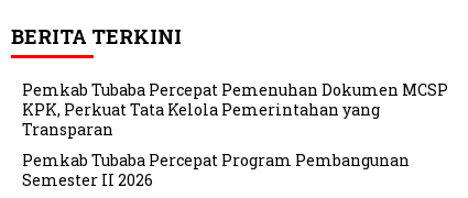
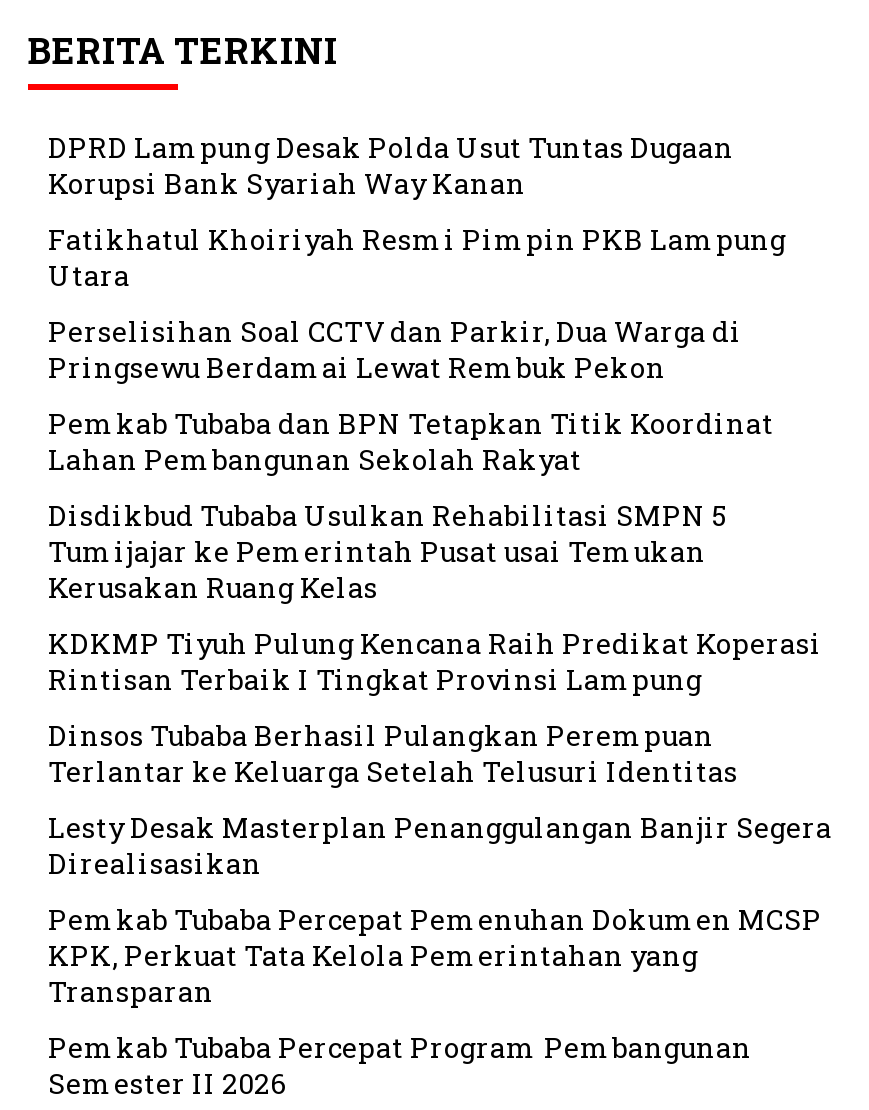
none -> [48,127,832,881] DPRD Lampung Desak Polda Usut Tuntas Dugaan | Korupsi Bank Syariah Way Kanan | Fatikhatul Khoiriyah Resmi Pimpin PKB Lampung | Utara | Perselisihan Soal CCTV dan Parkir, Dua Warga di | Pringsewu Berdamai Lewat Rembuk Pekon | Pemkab Tubaba dan BPN Tetapkan Titik Koordinat | Lahan Pembangunan Sekolah Rakyat | Disdikbud Tubaba Usulkan Rehabilitasi SMPN 5 | Tumijajar ke Pemerintah Pusat usai Temukan | Kerusakan Ruang Kelas | KDKMP Tiyuh Pulung Kencana Raih Predikat Koperasi | Rintisan Terbaik I Tingkat Provinsi Lampung | Dinsos Tubaba Berhasil Pulangkan Perempuan | Terlantar ke Keluarga Setelah Telusuri Identitas | Lesty Desak Masterplan Penanggulangan Banjir Segera | Direalisasikan

